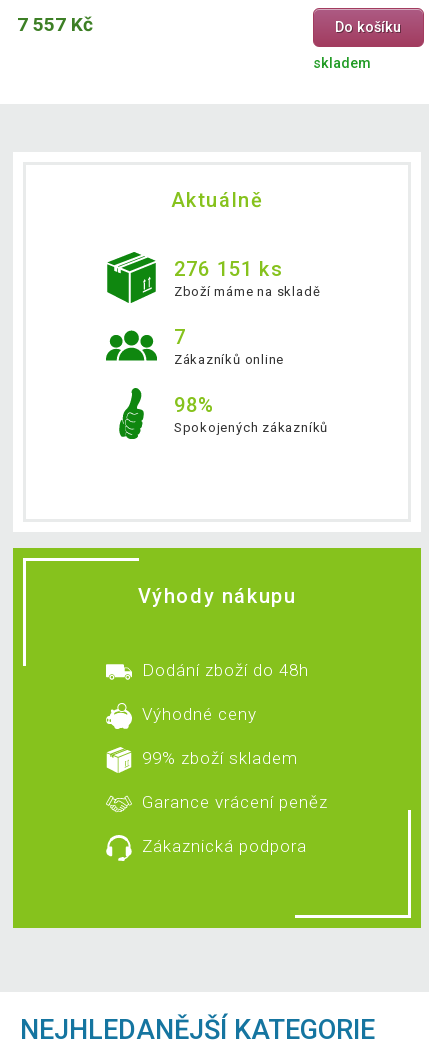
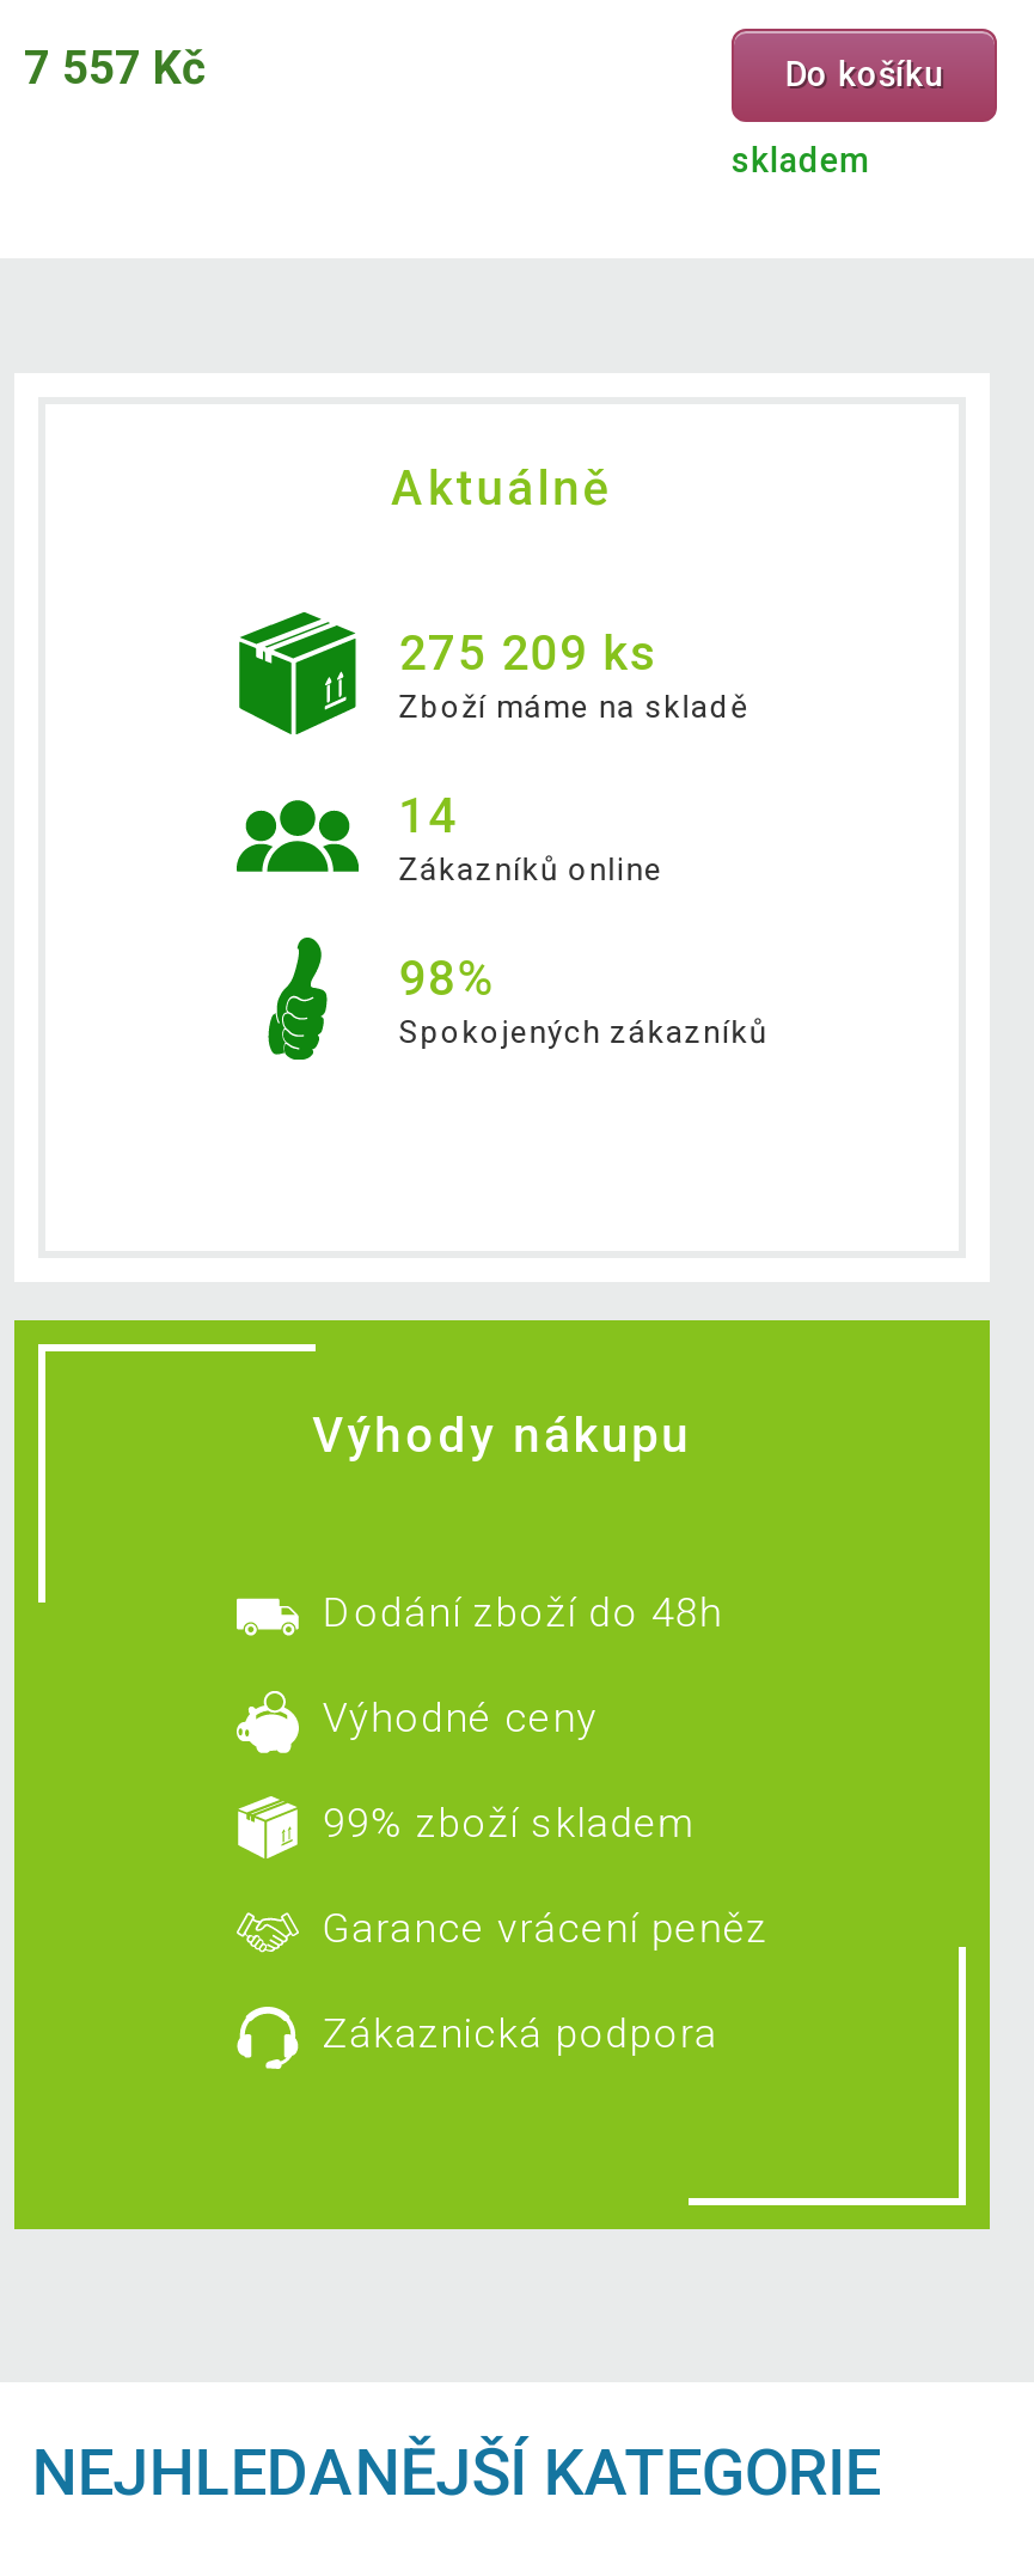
[174,257,283,281] 276 151 ks -> [399,625,659,682] 275 209 ks
[174,325,186,349] 7 -> [399,787,457,845] 14

